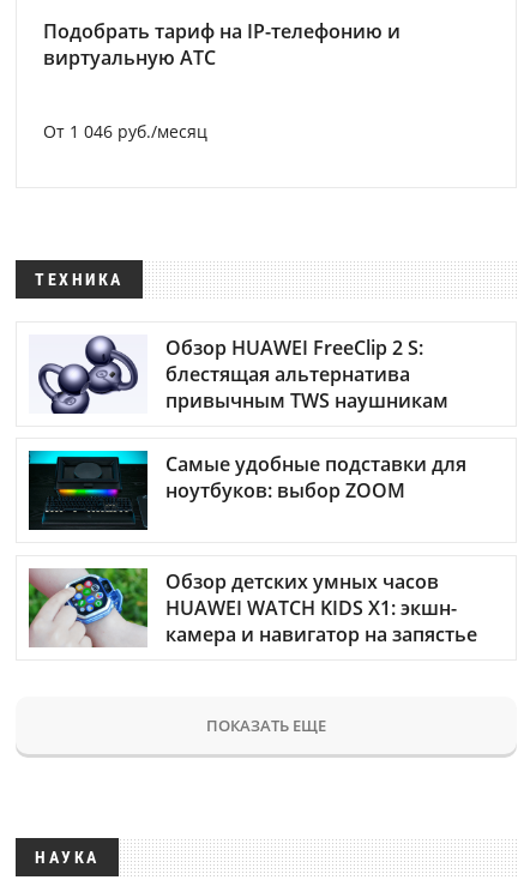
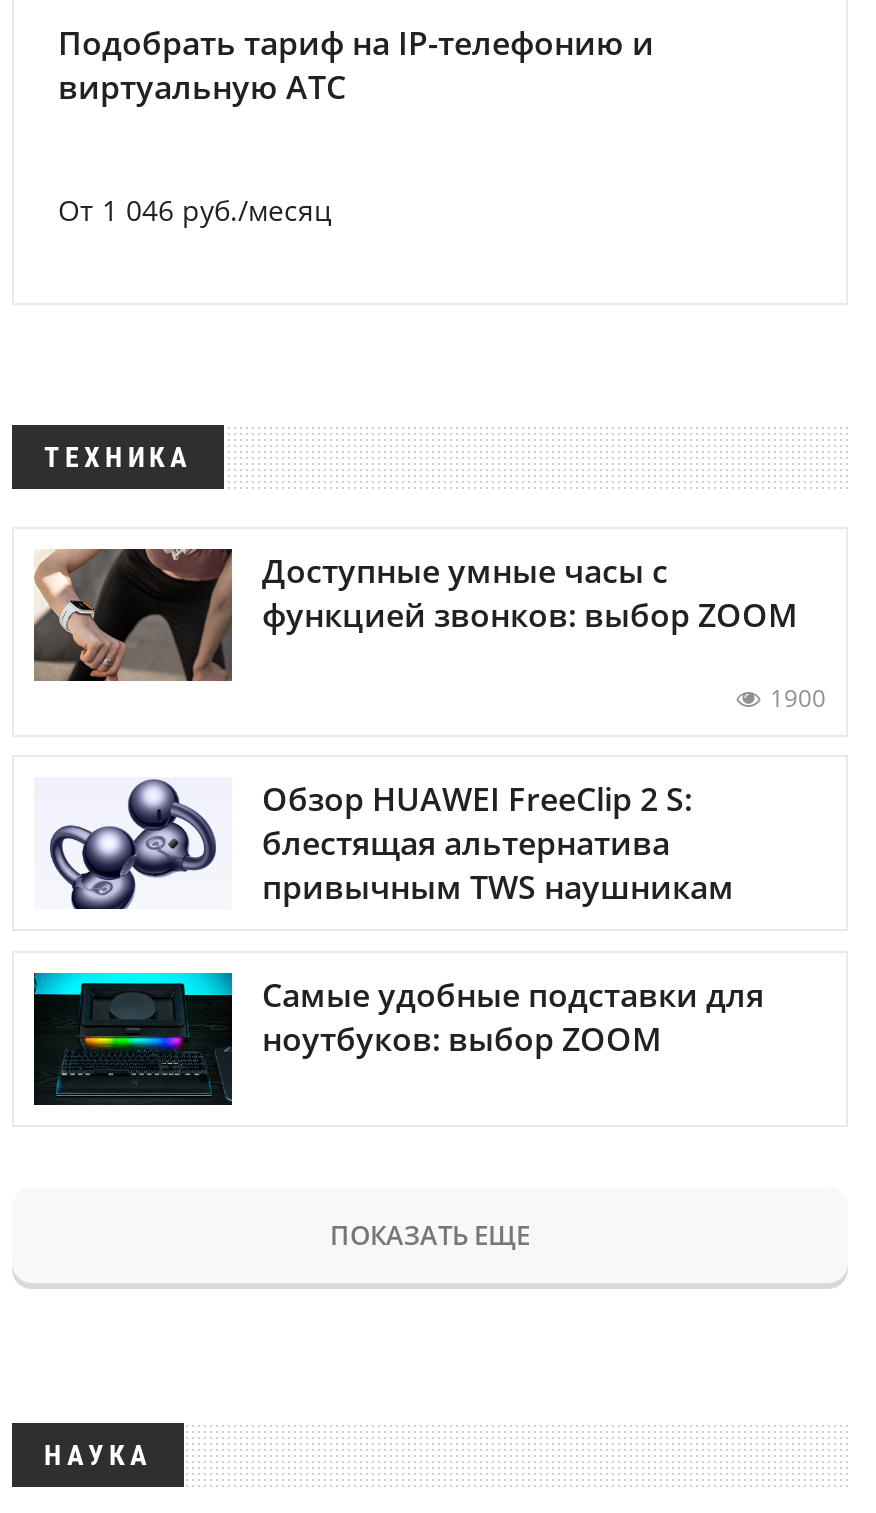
none -> [32,547,826,715] [image] | Доступные умные часы с | функцией звонков: выбор ZOOM | 1900
moved [36,335,466,504] -> [46,778,764,1060]: [image] | Обзор HUAWEI FreeClip 2 S: | блестящая альтернатива | привычным TWS наушникам | Самые удобные подставки для | ноутбуков: выбор ZOOM
[28,567,477,649] [image] | Обзор детских умных часов | HUAWEI WATCH KIDS X1: экшн- | камера и навигатор на запястье -> none

